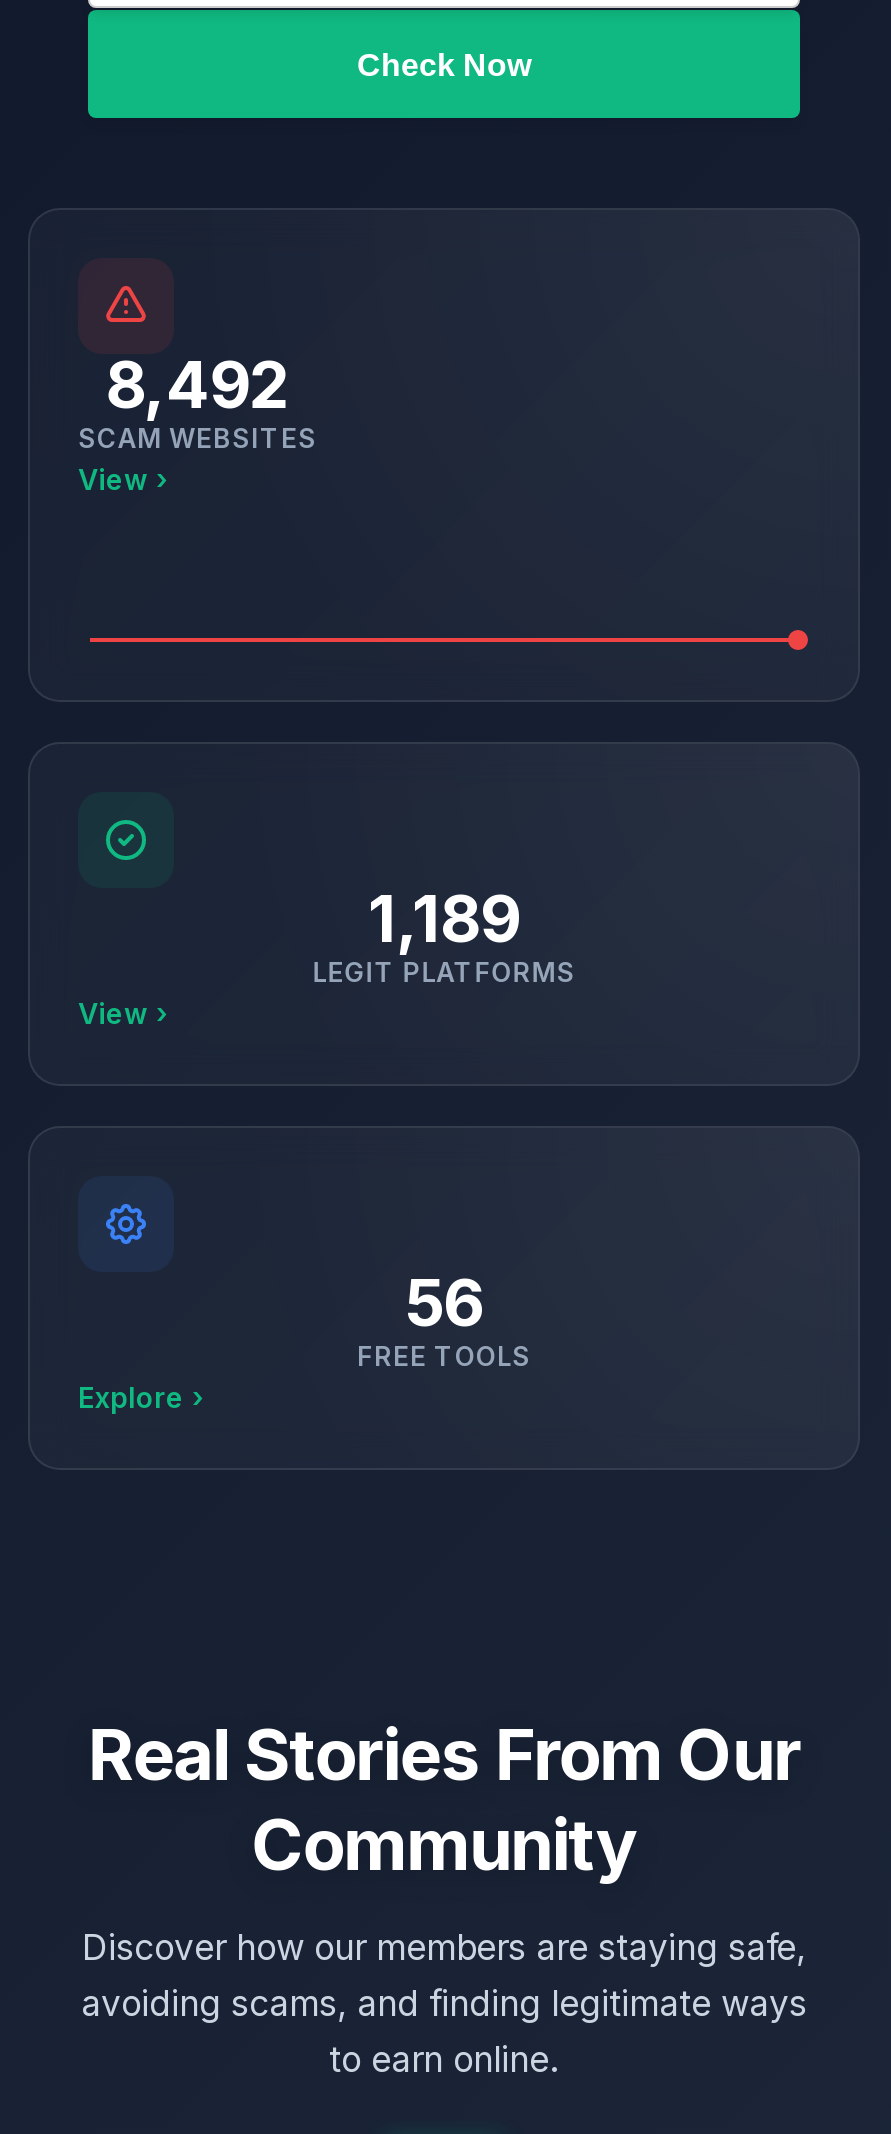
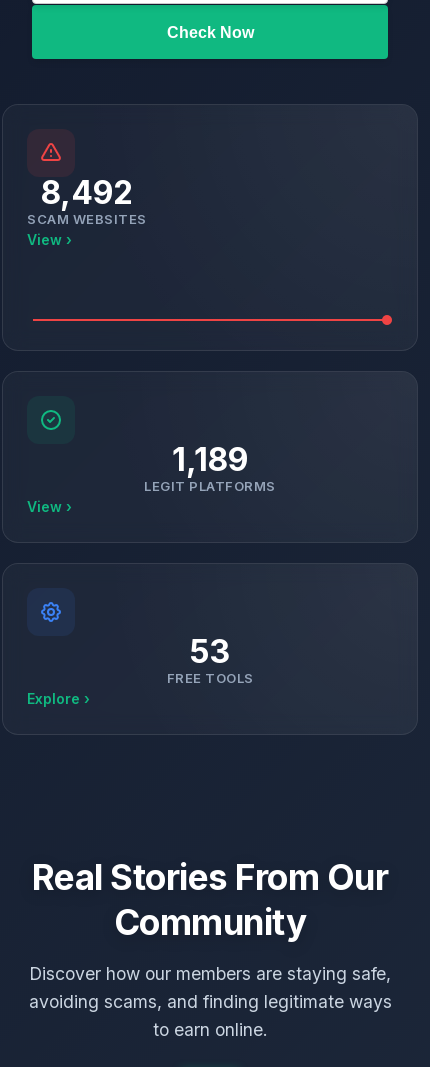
[405,1264,483,1342] 56 -> [190,632,230,671] 53

